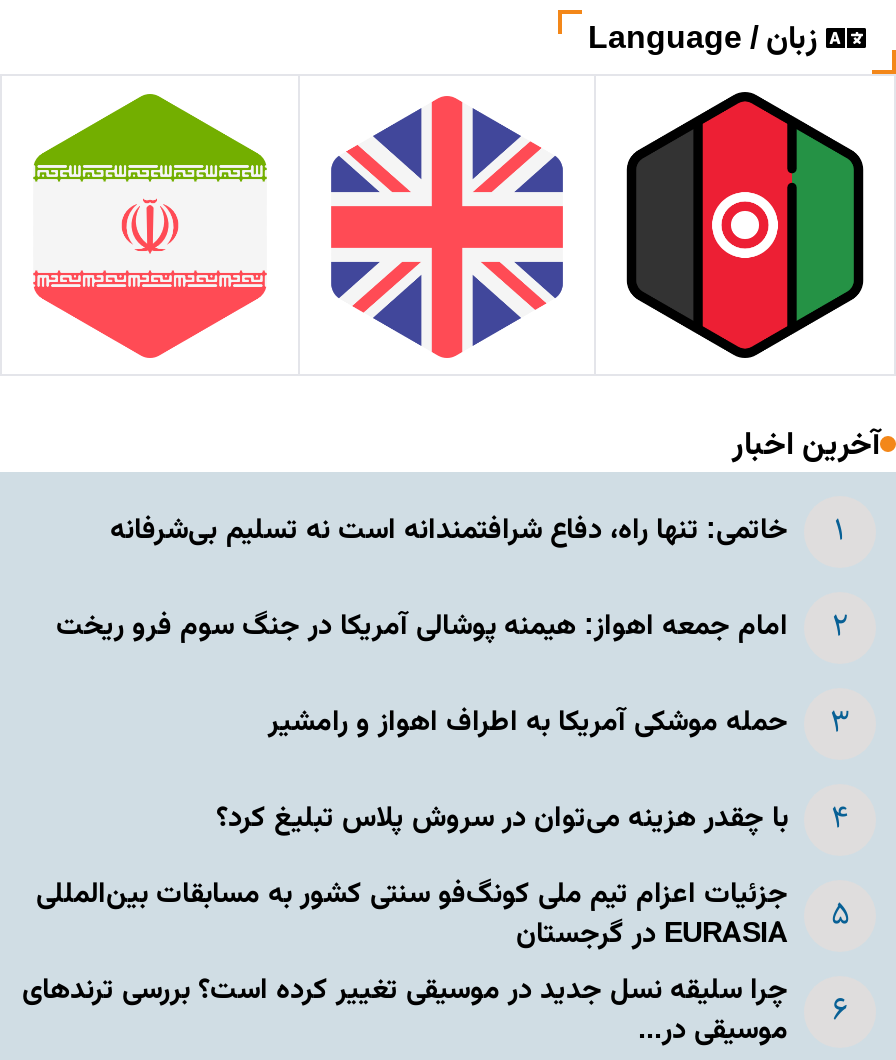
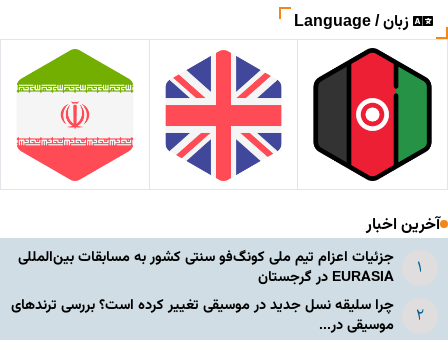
[56,509,788,843] خاتمی: تنها راه، دفاع شرافتمندانه است نه تسلیم بی‌شرفانه | امام جمعه اهواز: هیمنه پوشالی آمریکا در جنگ سوم فرو ریخت | حمله موشکی آمریکا به اطراف اهواز و رامشیر | با چقدر هزینه می‌توان در سروش پلاس تبلیغ کرد؟ -> none

